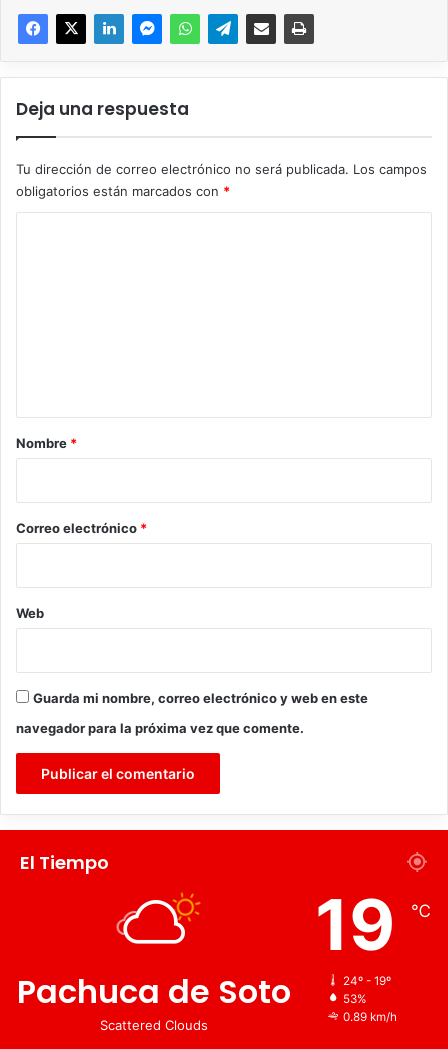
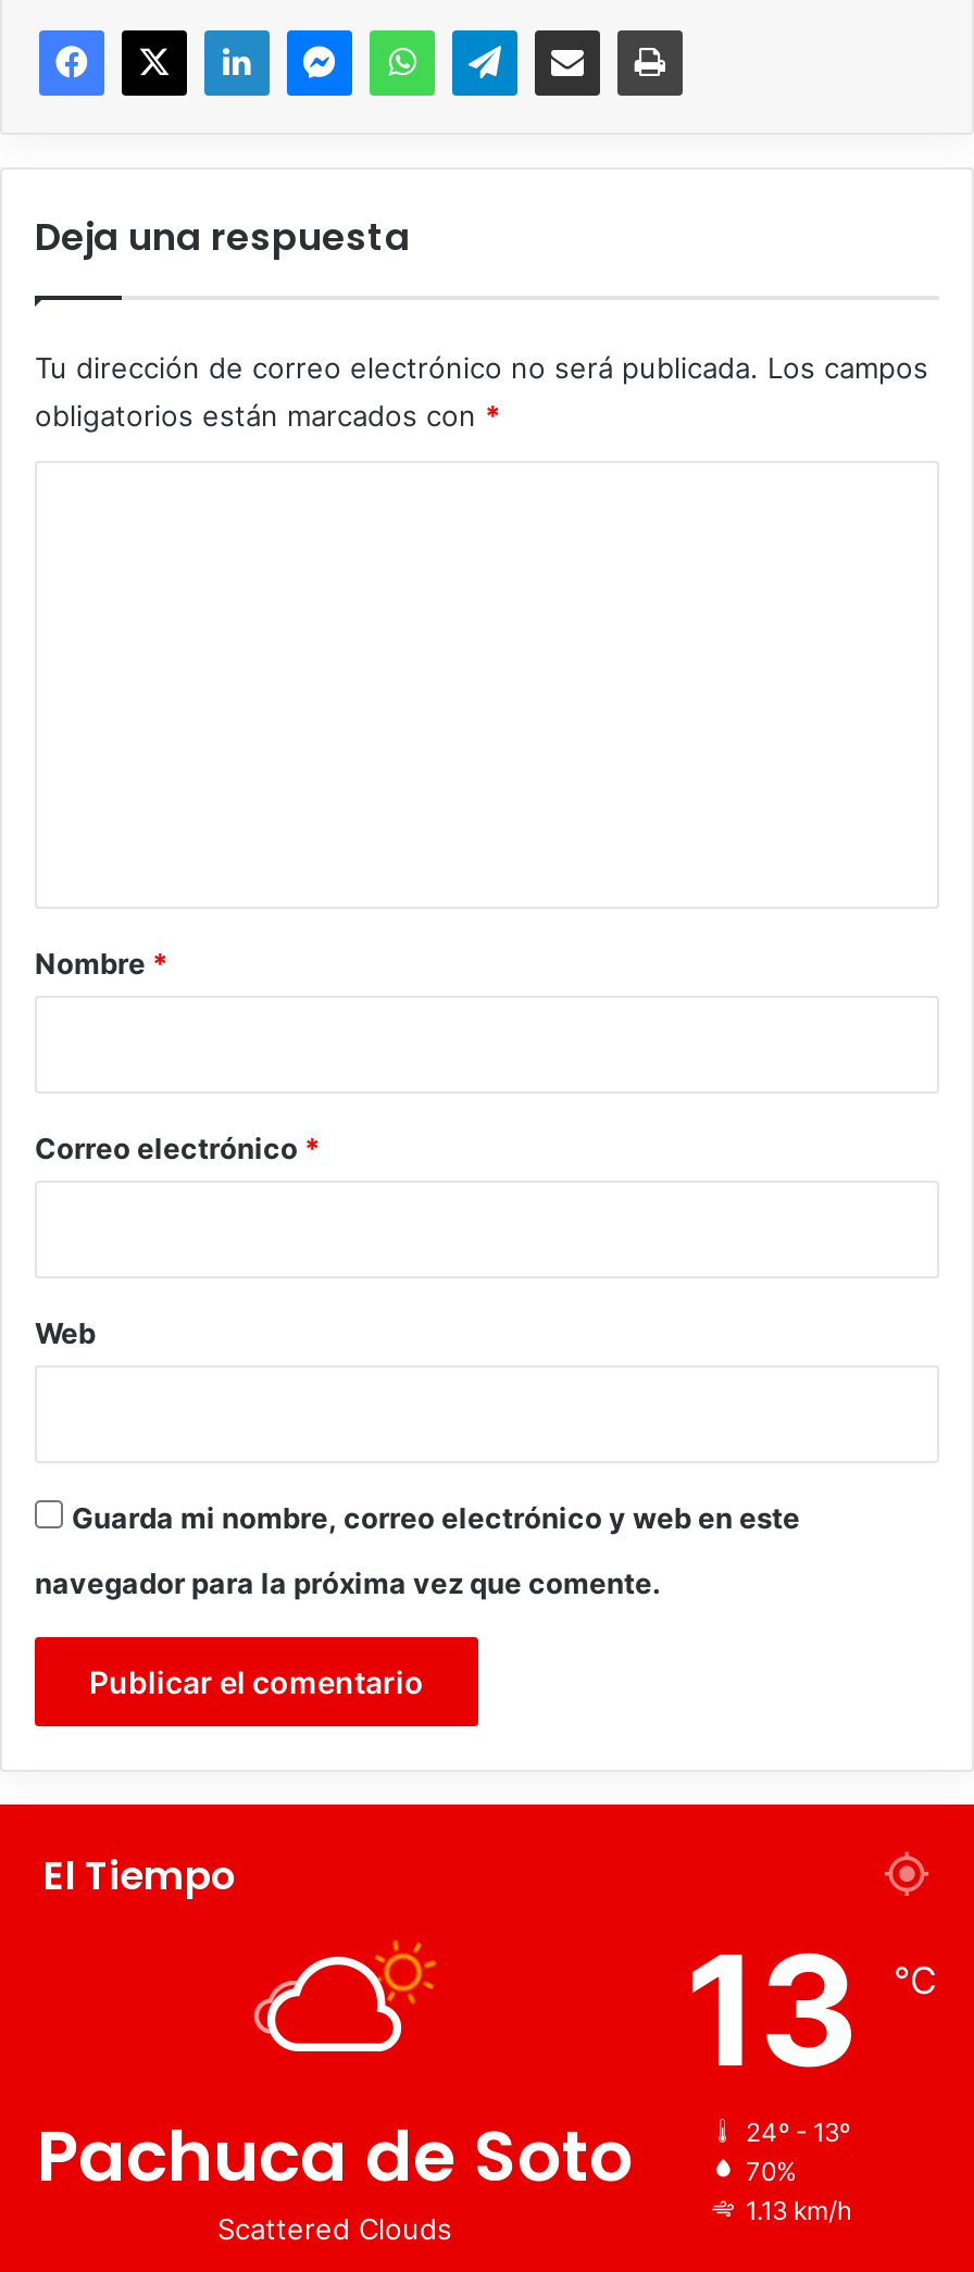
[315,882,431,967] 19 ℃ -> [685,1918,937,2103] 13 ℃
[340,974,391,988] 24º - 19º -> [739,2118,850,2148] 24º - 13º
[343,992,367,1006] 53% -> [746,2157,798,2187] 70%
[343,1010,397,1024] 0.89 km/h -> [746,2196,852,2227] 1.13 km/h

